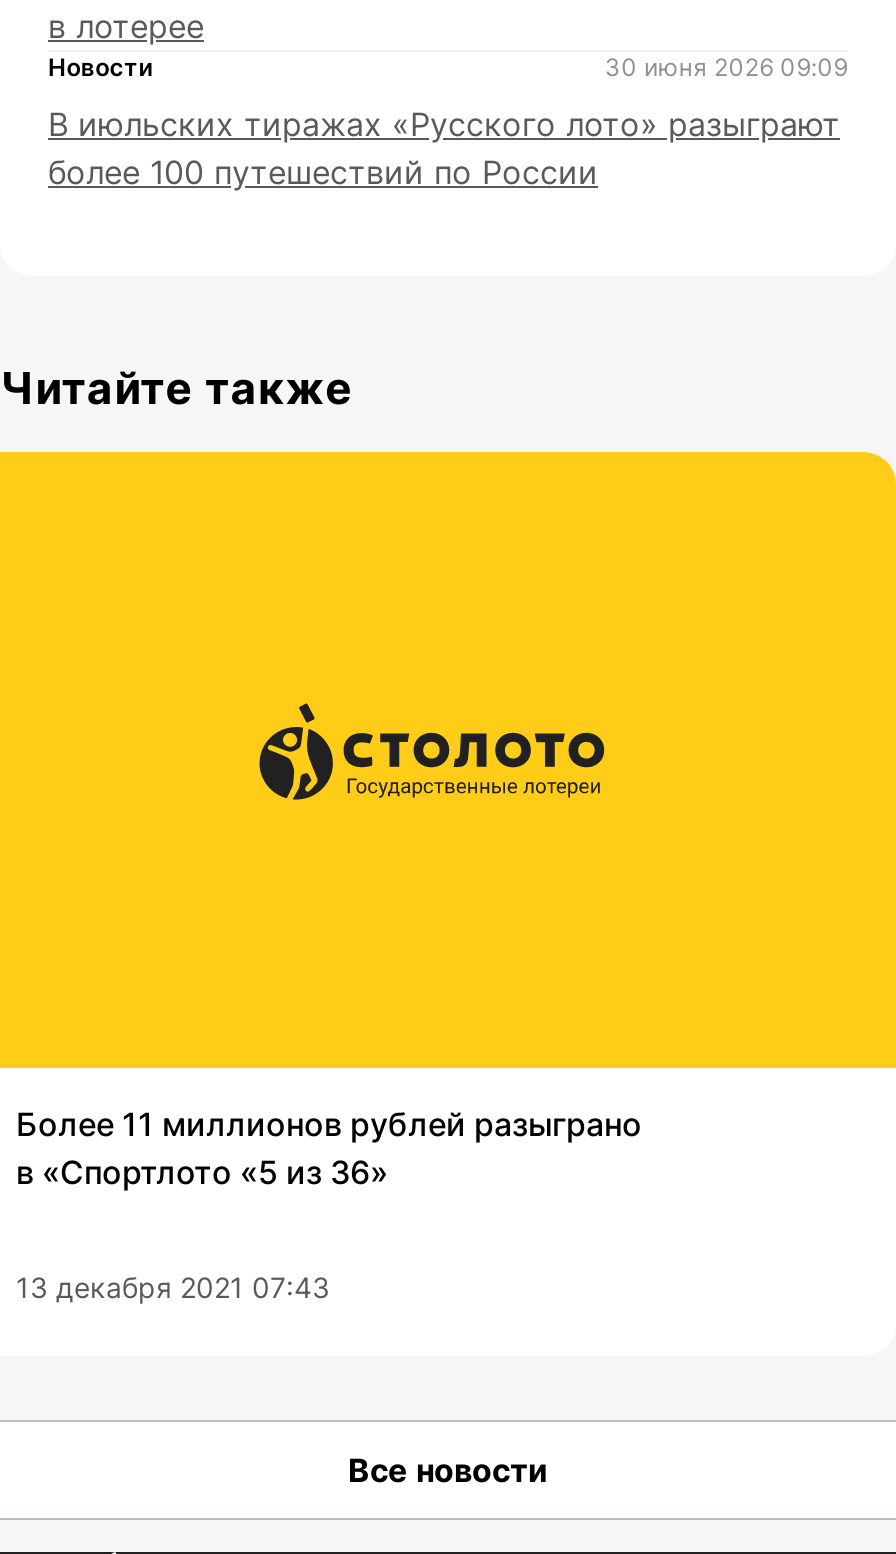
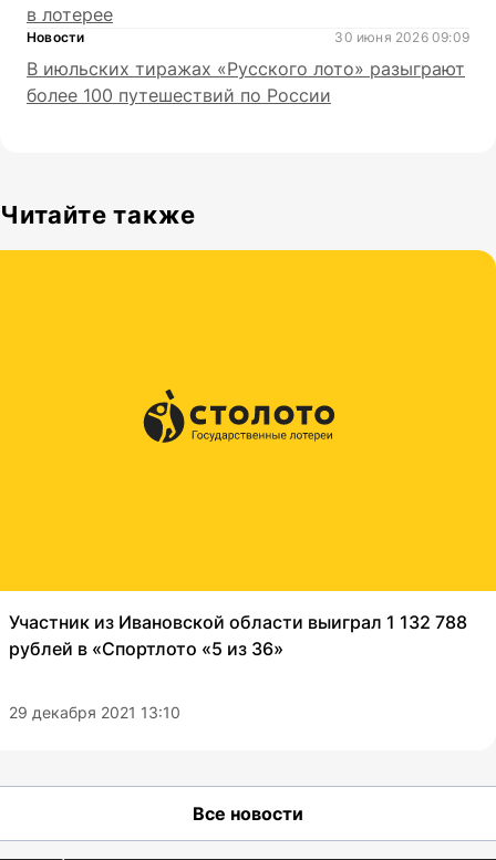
[16,1104,642,1192] Более 11 миллионов рублей разыграно | в «Спортлото «5 из 36» -> [9,611,467,660] Участник из Ивановской области выиграл 1 132 788 | рублей в «Спортлото «5 из 36»
[16,1270,330,1304] 13 декабря 2021 07:43 -> [9,703,180,722] 29 декабря 2021 13:10

